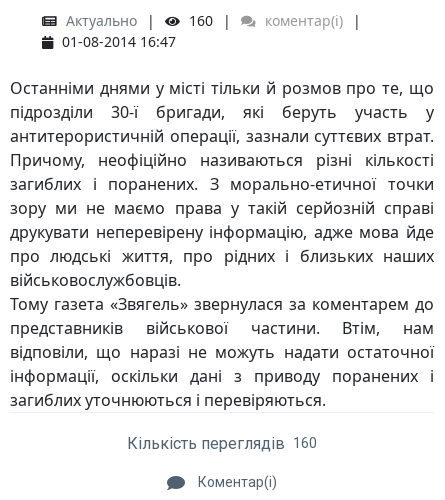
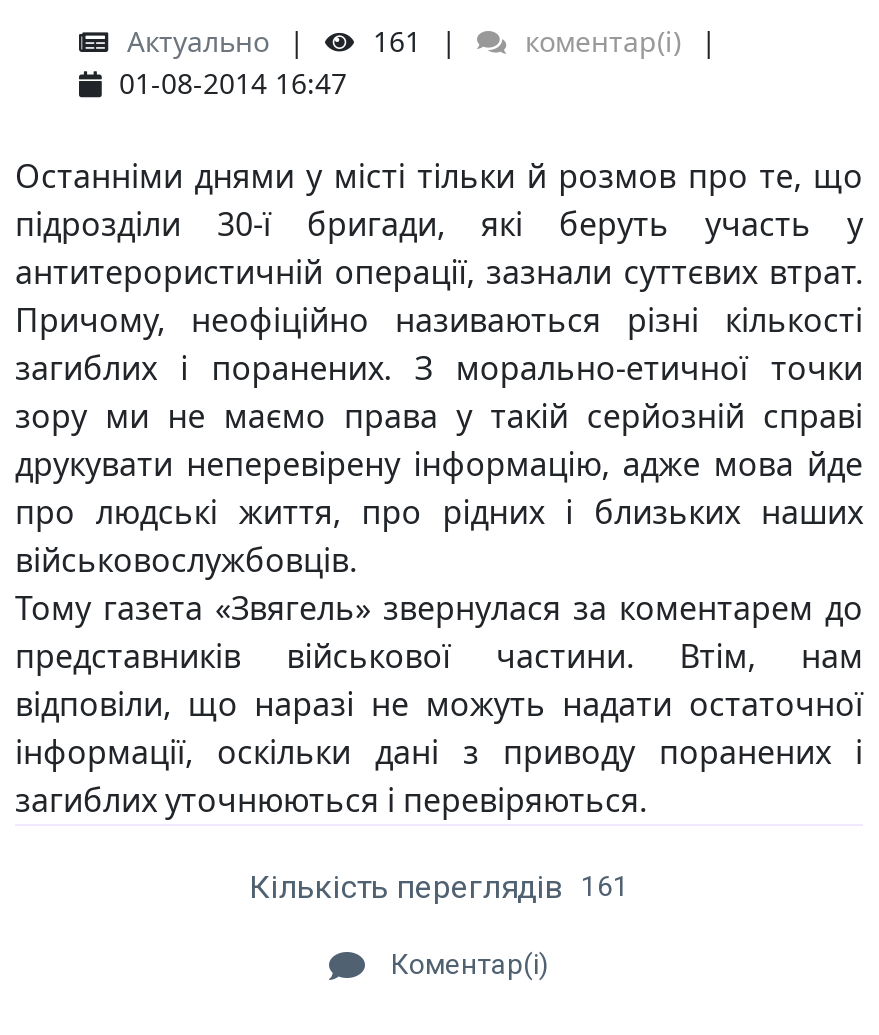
[185,11,213,30] 160 -> [365,22,421,60] 161
[127,434,317,453] Кількість переглядів 160 -> [249,869,629,907] Кількість переглядів 161

